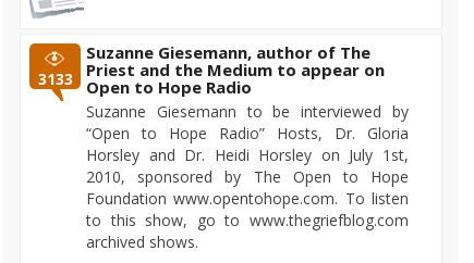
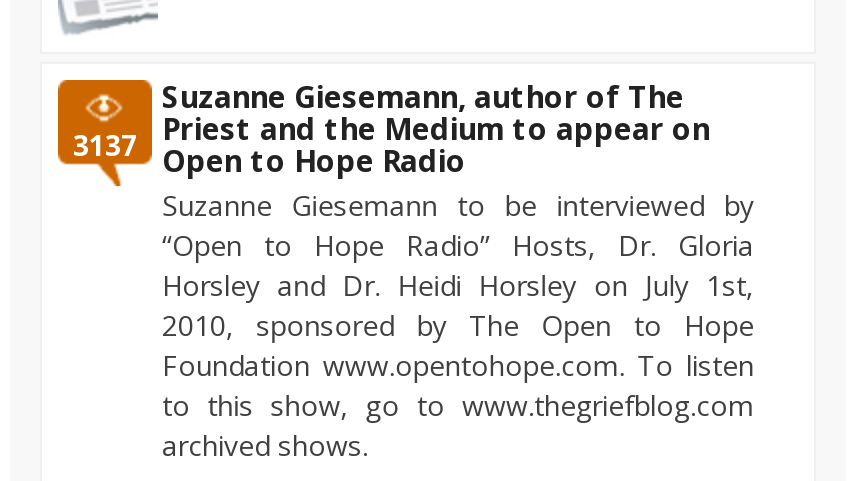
[38,59,385,98] 3133 Priest and the Medium to appear on Open to Hope Radio -> [73,108,710,180] 3137 Priest and the Medium to appear on Open to Hope Radio

